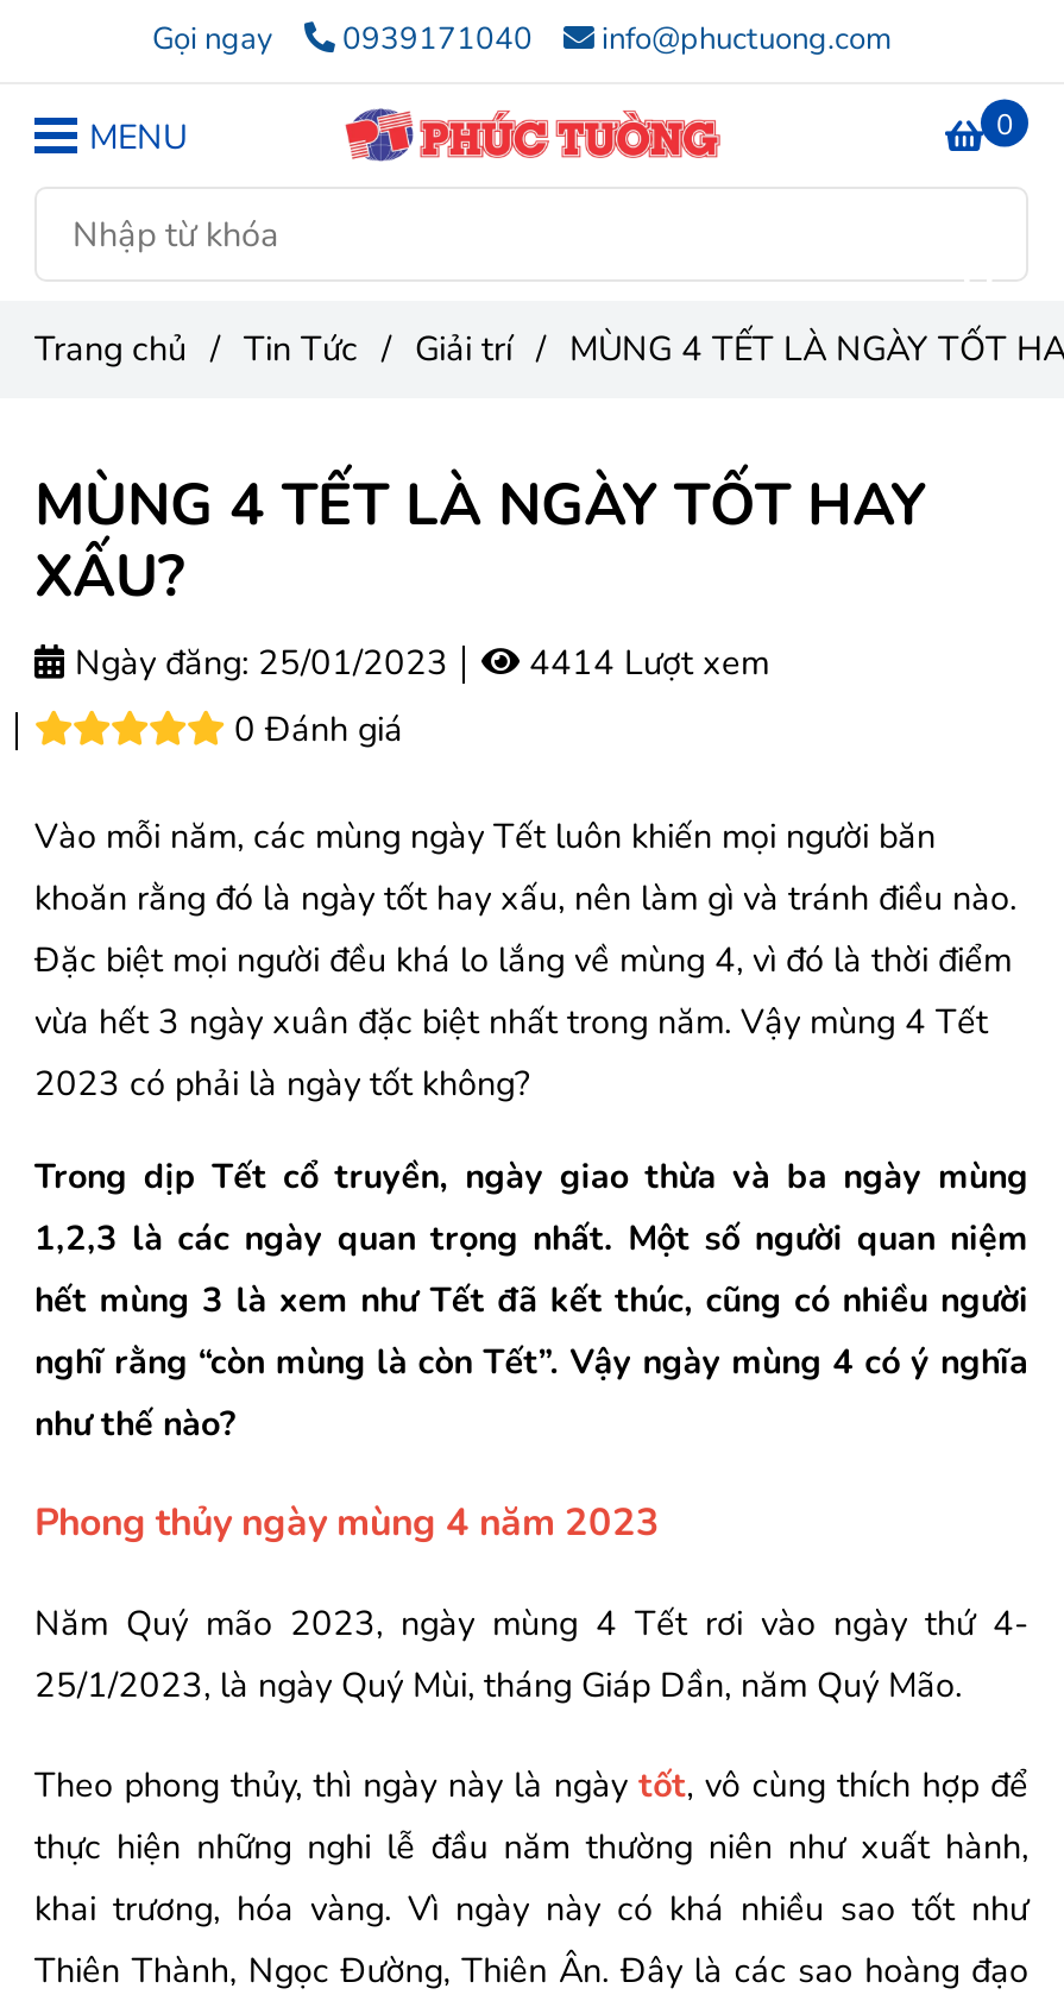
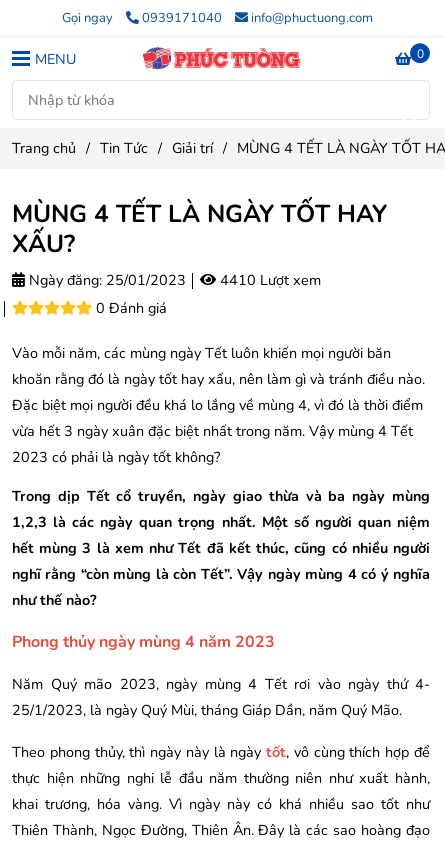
[65,638,769,685] Ngày đăng: 25/01/2023 4414 Lượt xem -> [25,270,321,290] Ngày đăng: 25/01/2023 4410 Lượt xem

